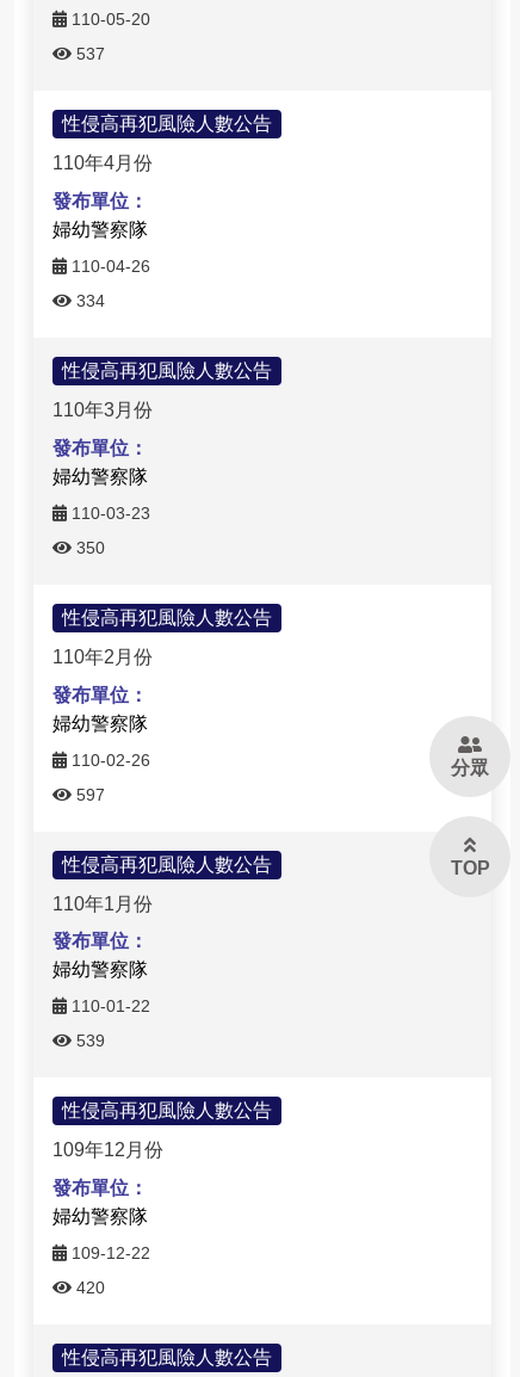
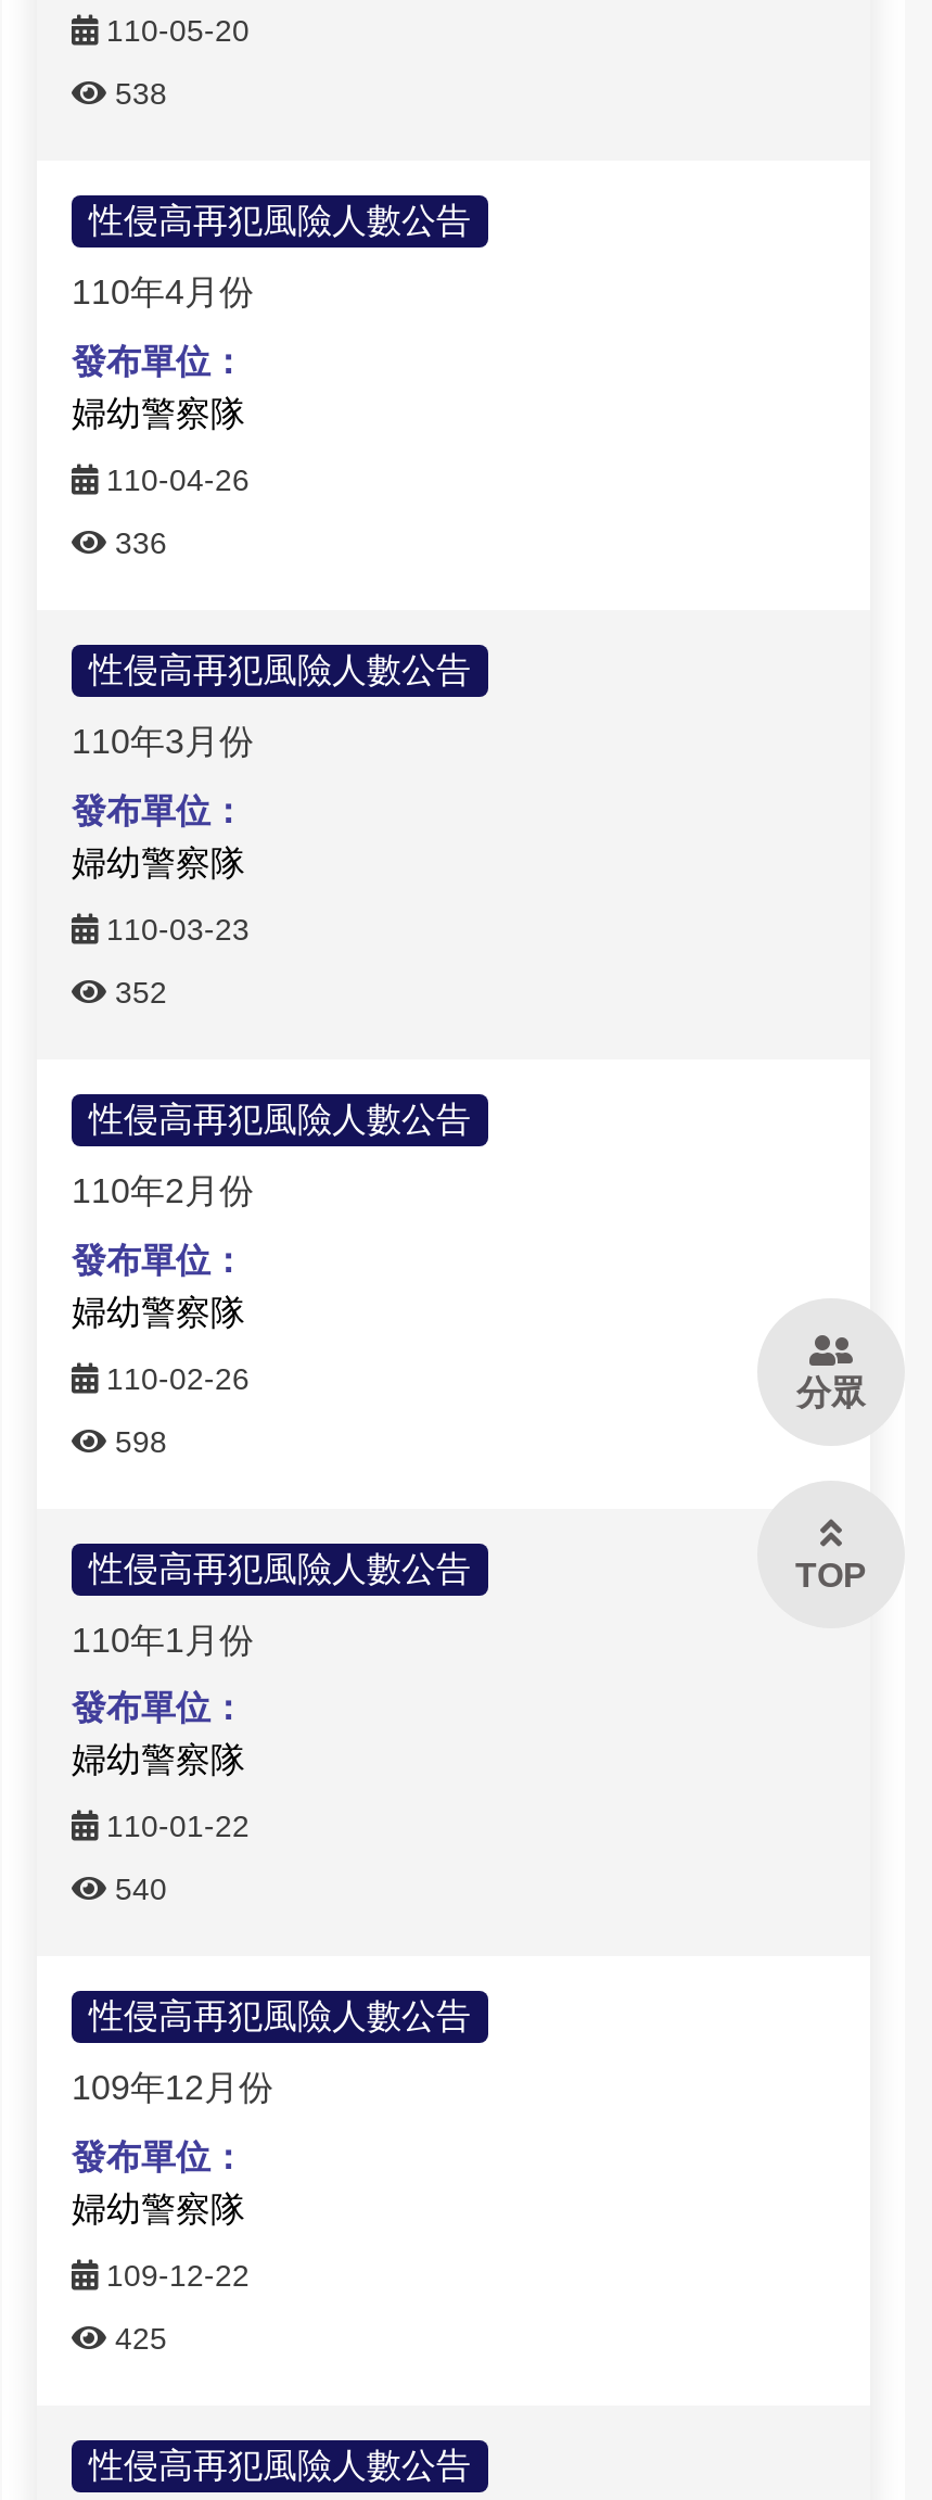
[76,45,105,64] 537 -> [115,77,167,111] 538
[76,291,105,310] 334 -> [115,526,167,560] 336
[76,538,105,557] 350 -> [115,974,167,1009] 352
[76,785,105,804] 597 -> [115,1423,167,1458] 598
[76,1031,105,1051] 539 -> [115,1872,167,1907] 540
[76,1278,105,1297] 420 -> [115,2321,167,2356] 425

